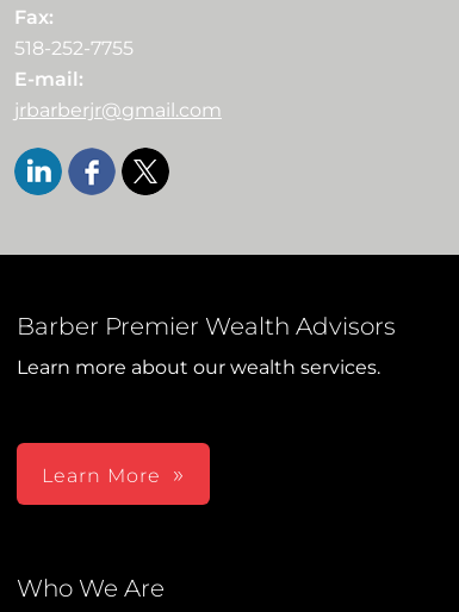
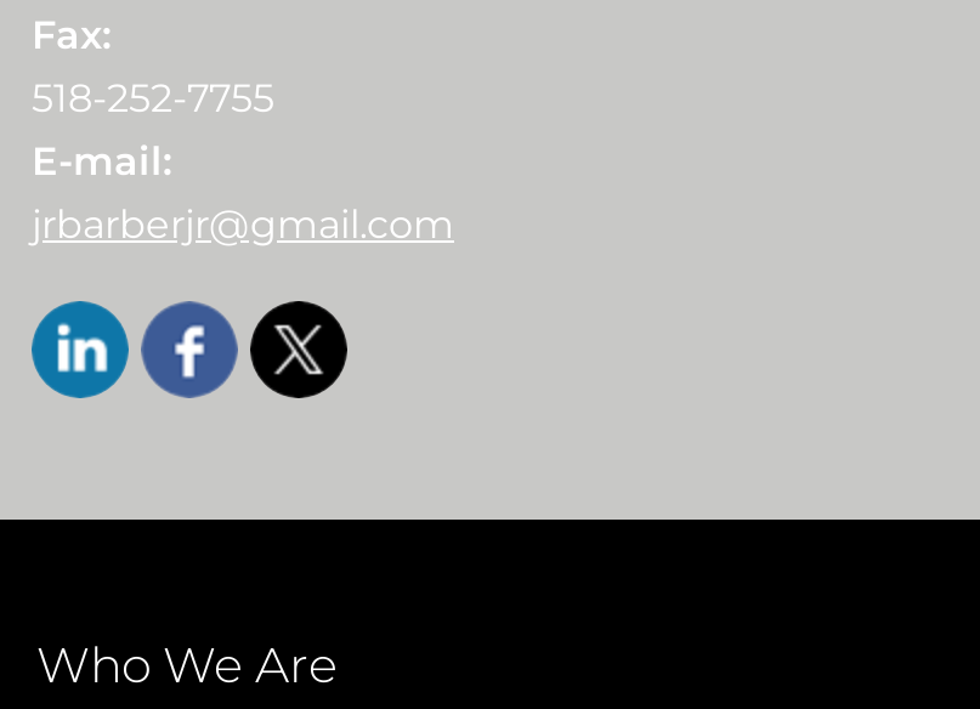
[17,312,396,379] Barber Premier Wealth Advisors | Learn more about our wealth services. -> none
[42,464,161,487] Learn More -> none

